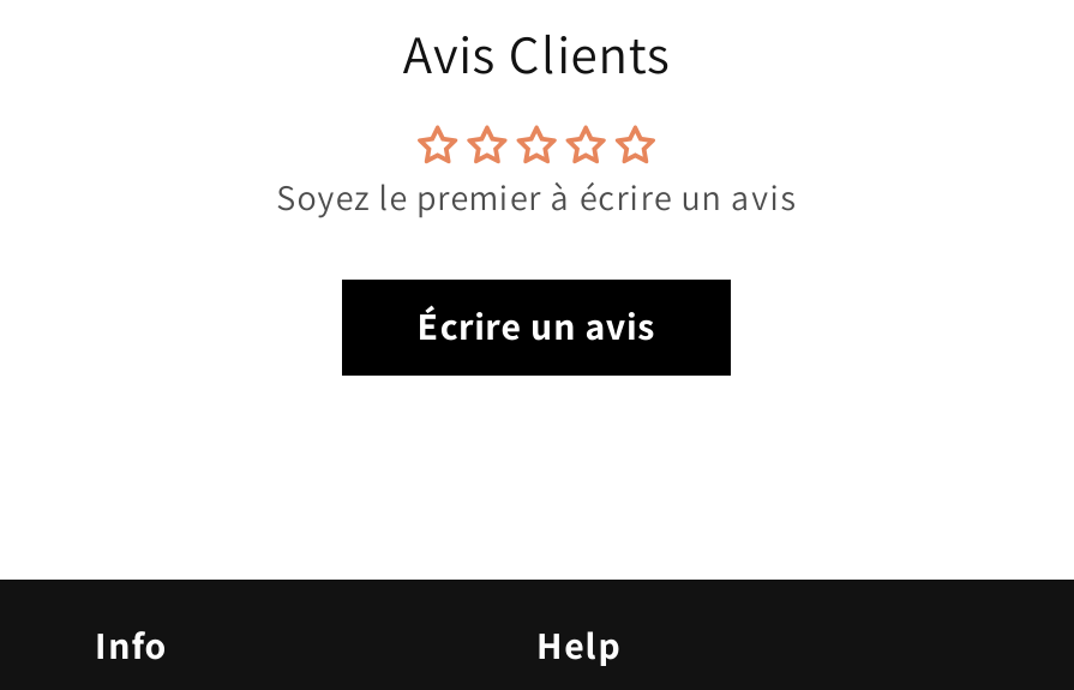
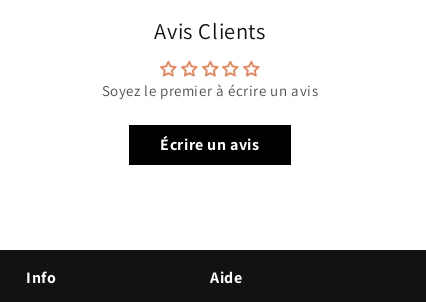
[536,619,621,670] Help -> [210,267,242,288] Aide

